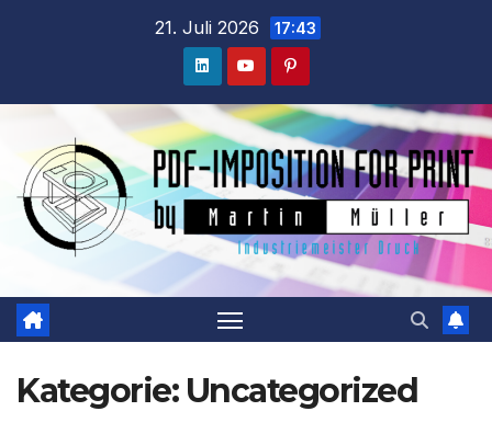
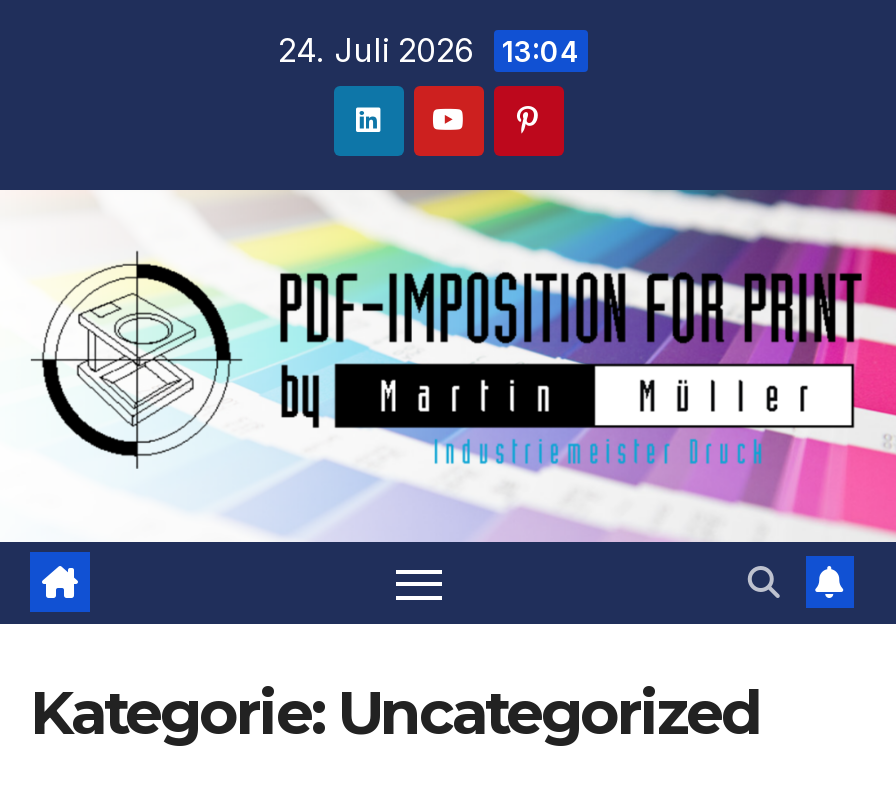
[155,16,316,38] 21. Juli 2026 17:43 -> [278,30,580,70] 24. Juli 2026 13:04

